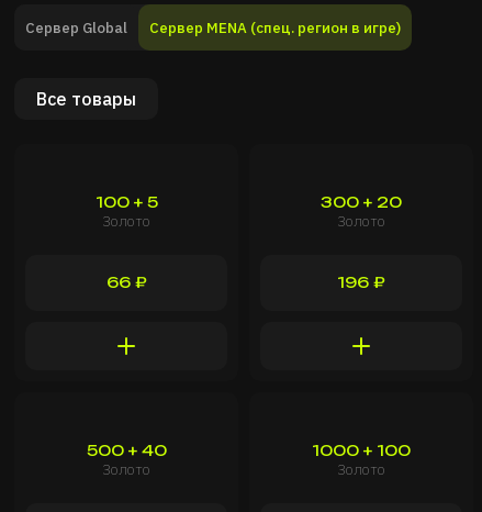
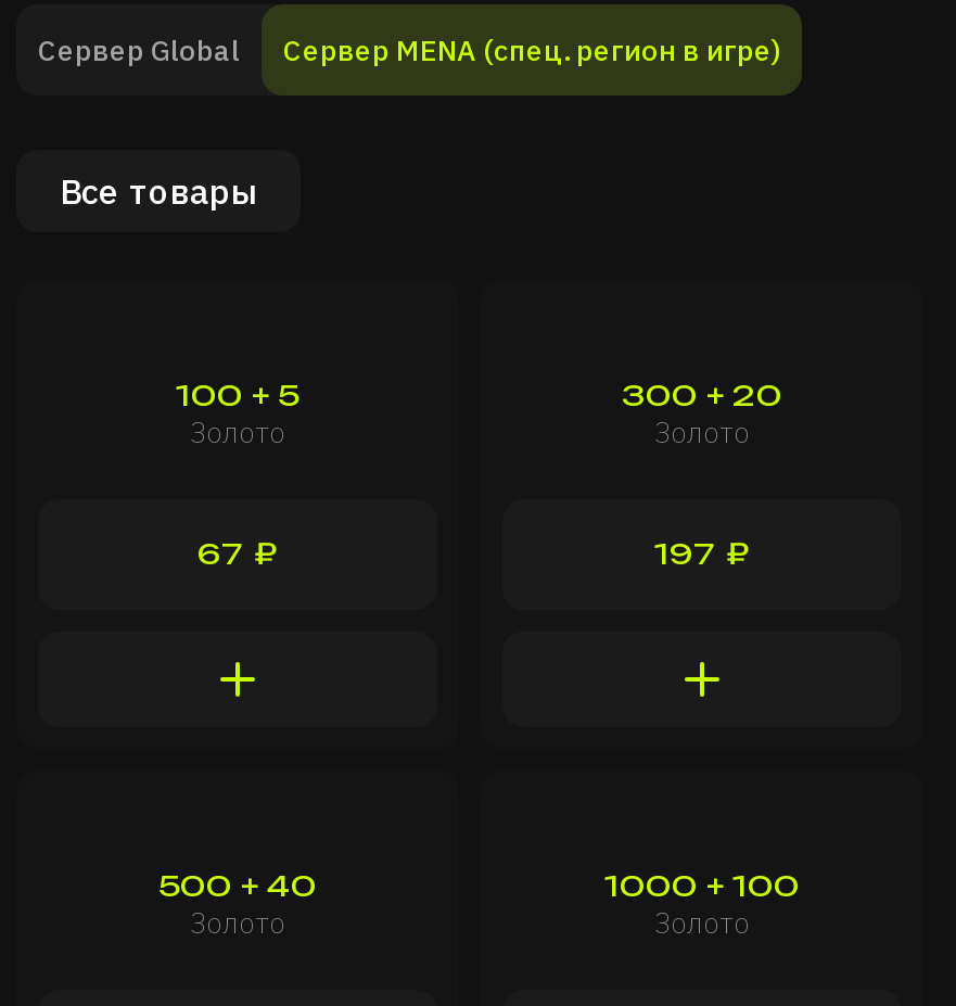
[106,274,147,291] 66 ₽ -> [197,536,278,571] 67 ₽
[337,274,385,291] 196 ₽ -> [654,536,750,571] 197 ₽

